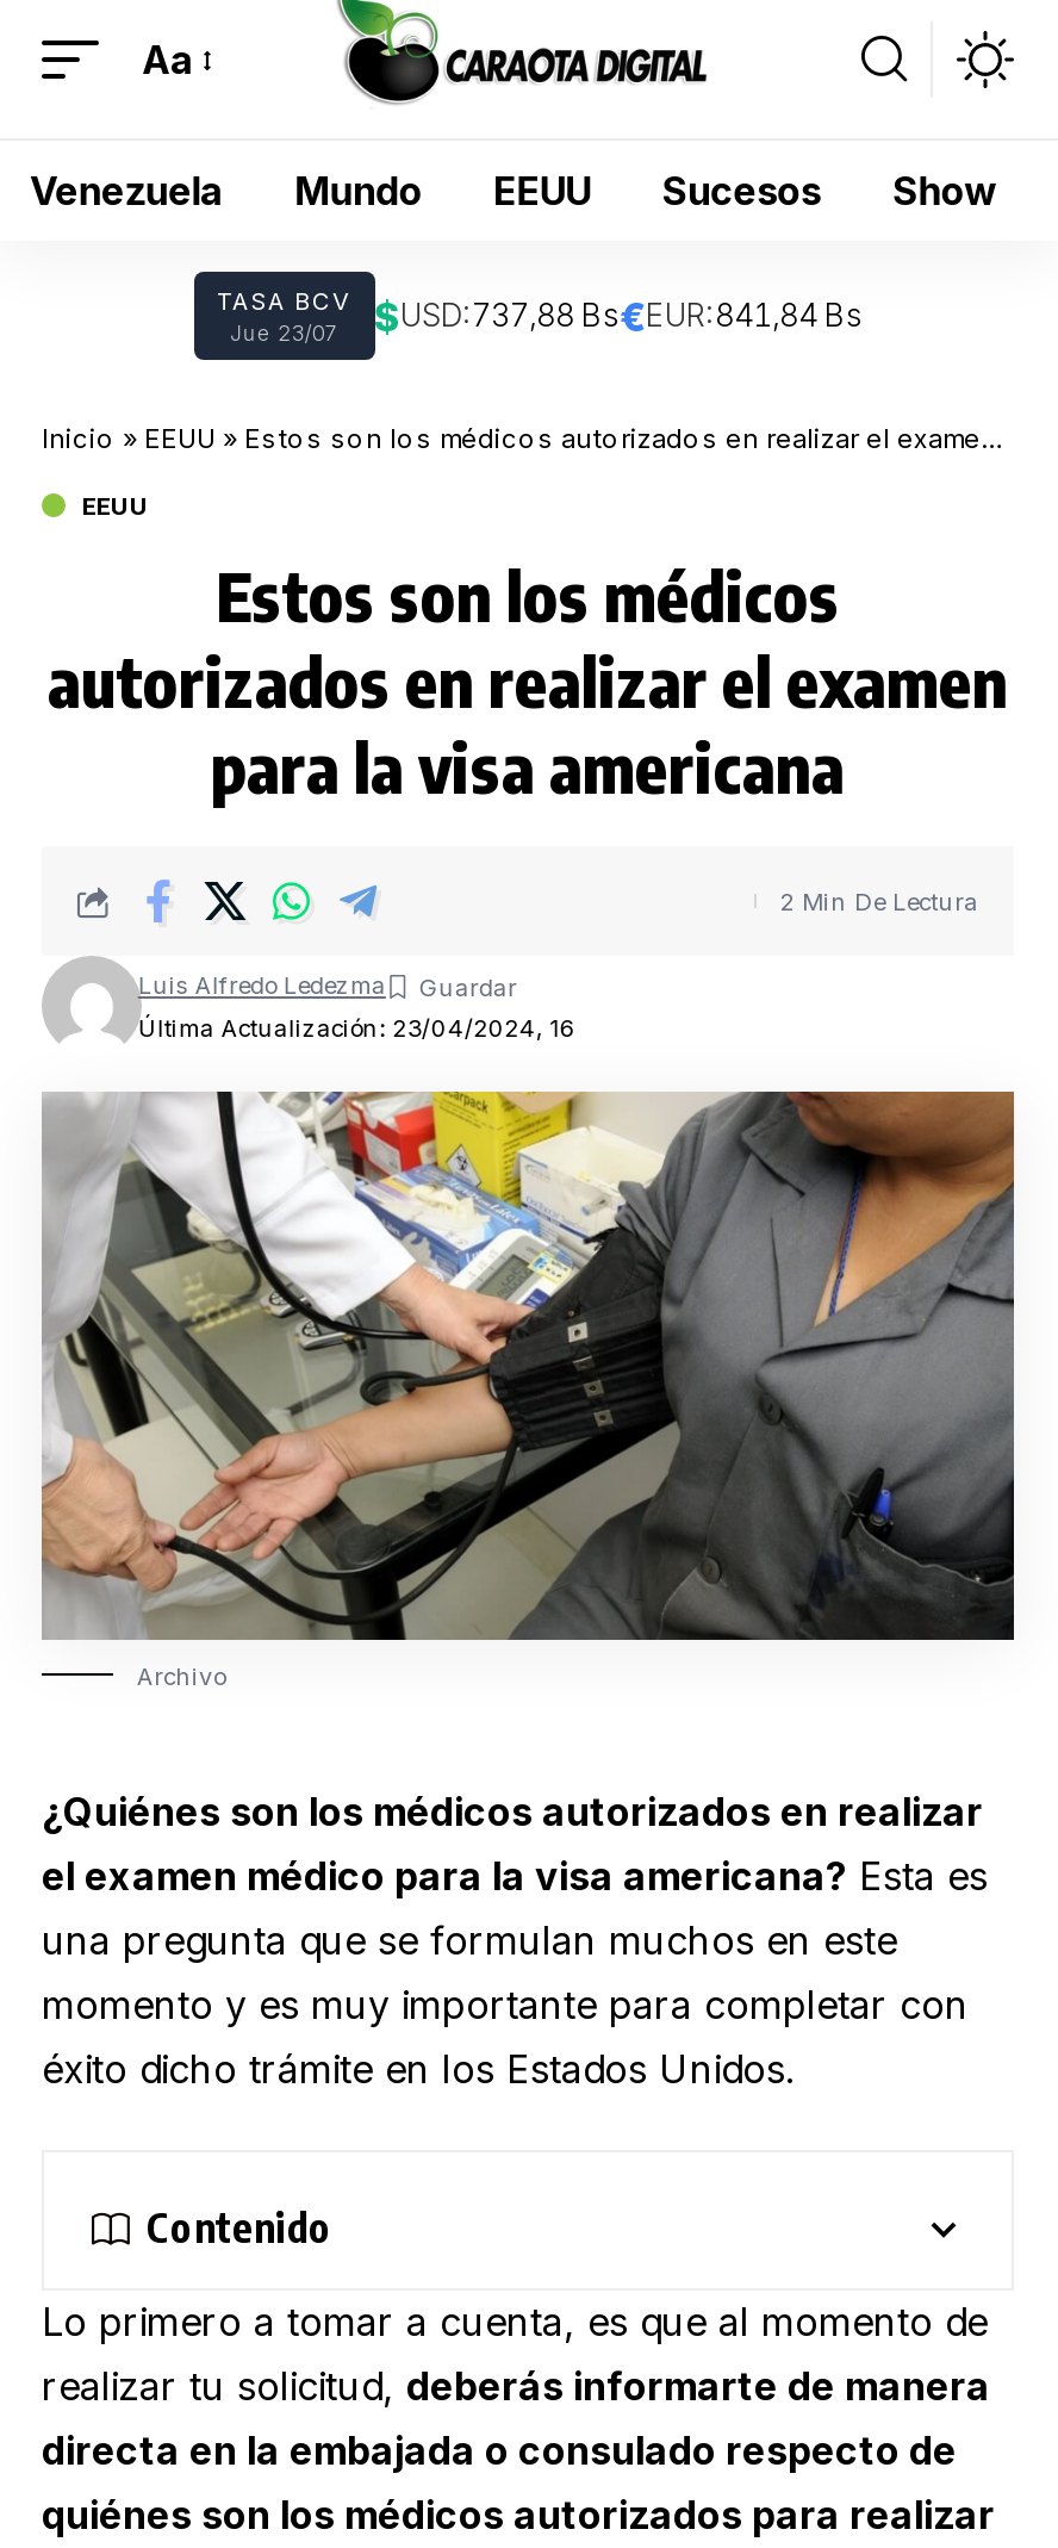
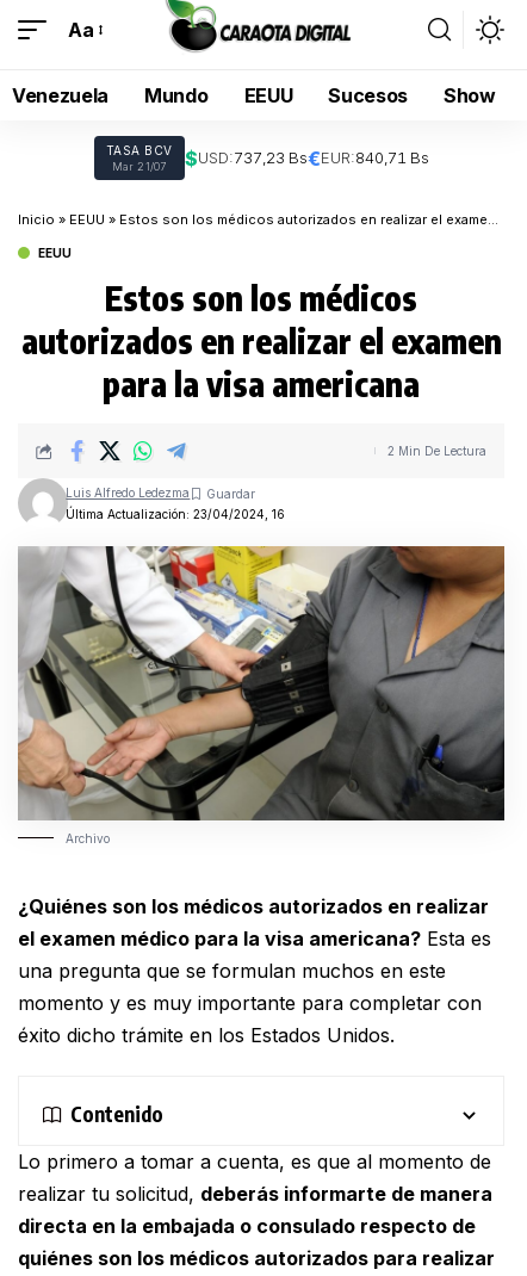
[230,292,863,346] Jue 23/07 | $USD:737,88 Bs€EUR:841,84 Bs -> [112,146,429,173] Mar 21/07 | $USD:737,23 Bs€EUR:840,71 Bs

